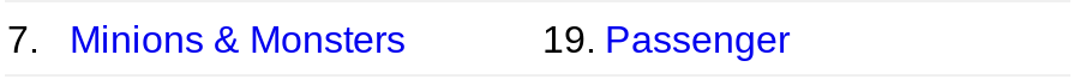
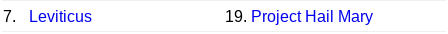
[70,19,790,60] Minions & Monsters | 19. Passenger -> [29,8,373,25] Leviticus | 19. Project Hail Mary

